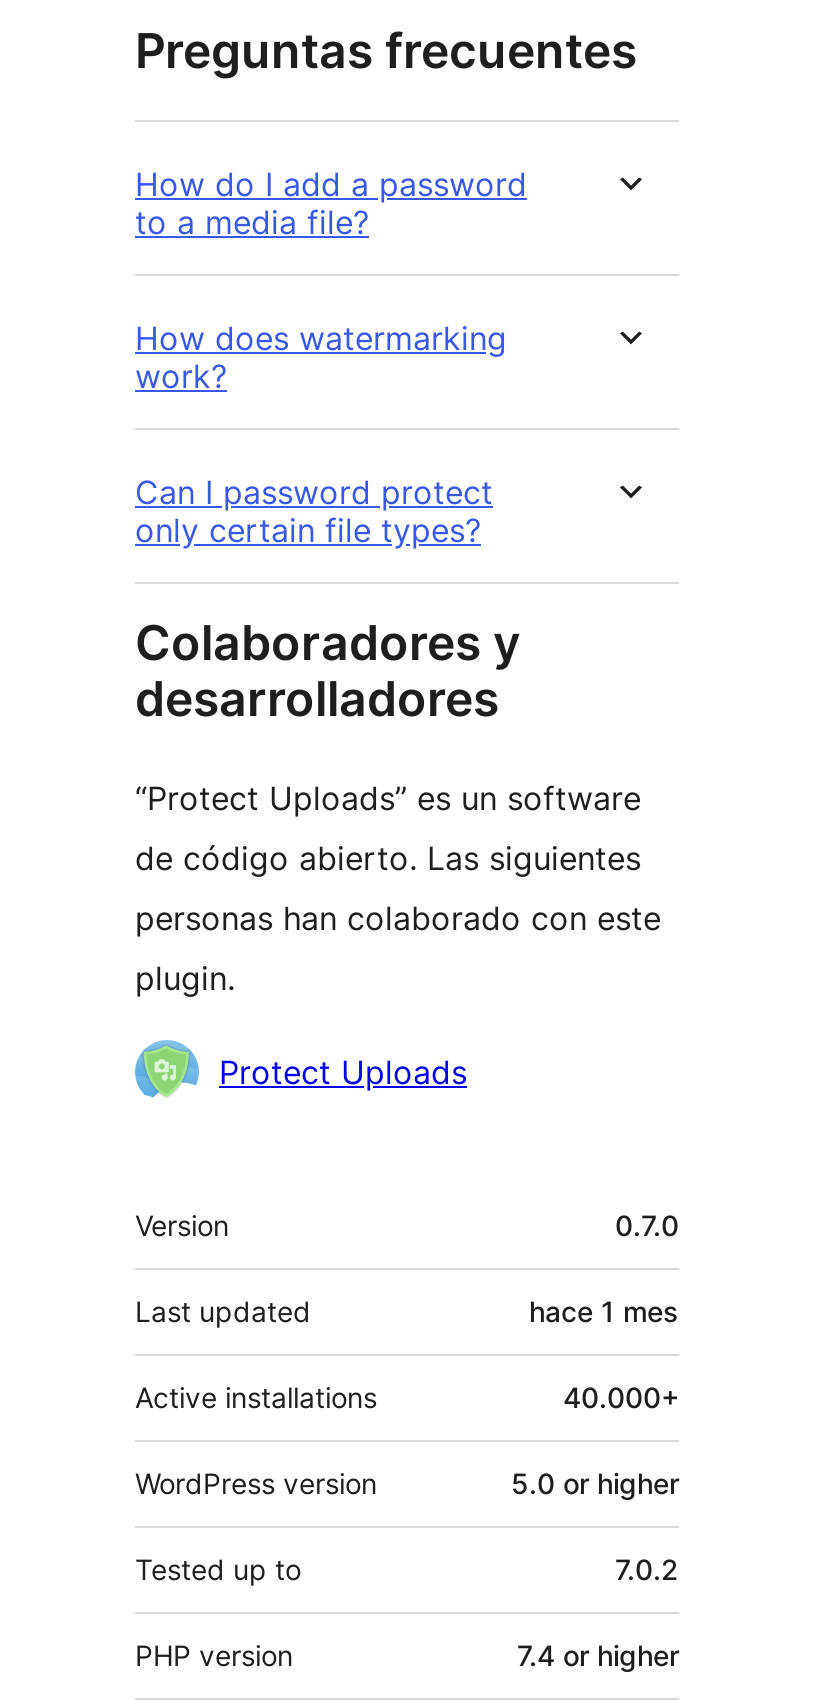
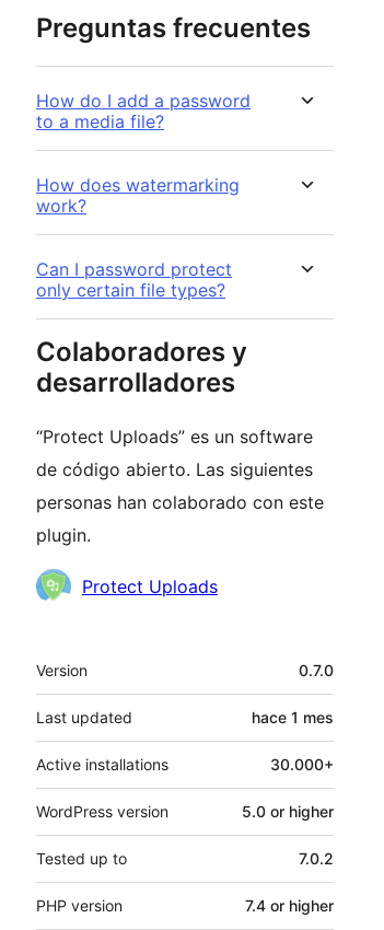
[563,1381,679,1415] 40.000+ -> [270,755,334,774] 30.000+

